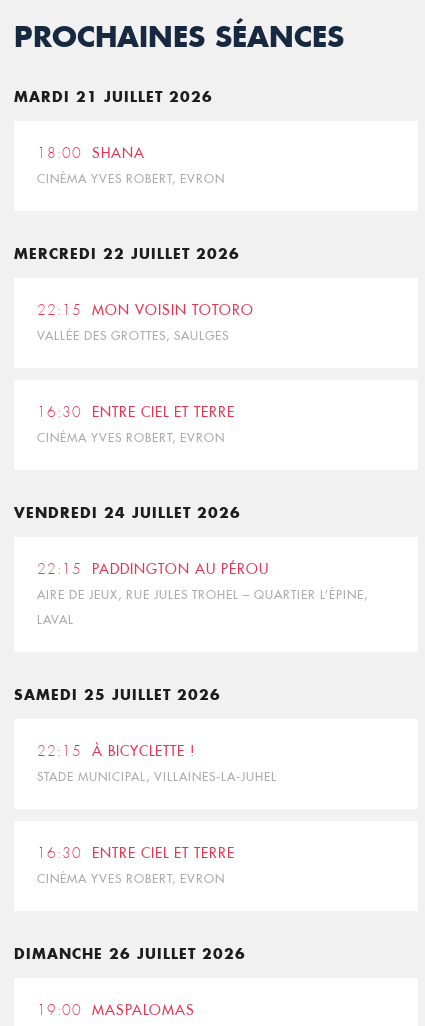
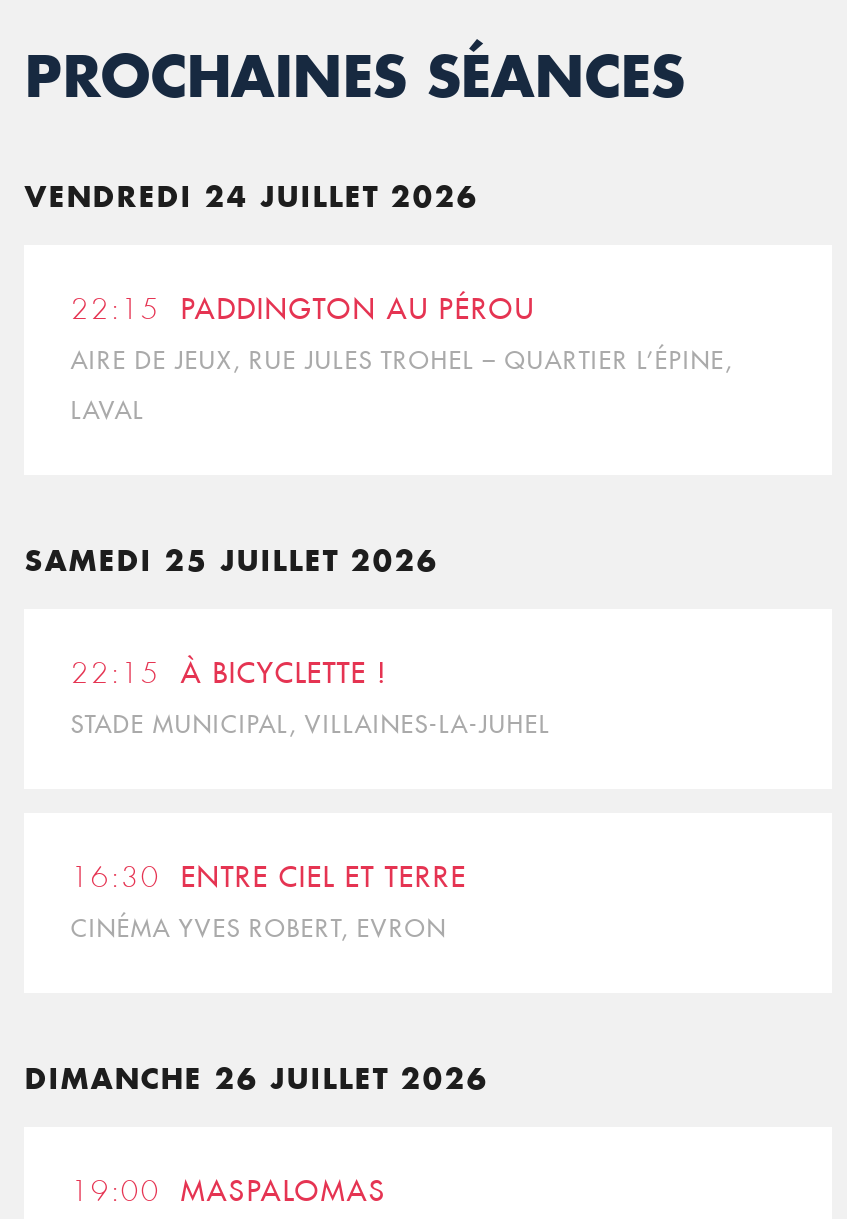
[14,87,225,186] MARDI 21 JUILLET 2026 | 18:00 SHANA | CINÉMA YVES ROBERT, EVRON -> none
[14,244,254,343] MERCREDI 22 JUILLET 2026 | 22:15 MON VOISIN TOTORO | VALLÉE DES GROTTES, SAULGES -> none
[37,403,235,445] 16:30 ENTRE CIEL ET TERRE | CINÉMA YVES ROBERT, EVRON -> none

